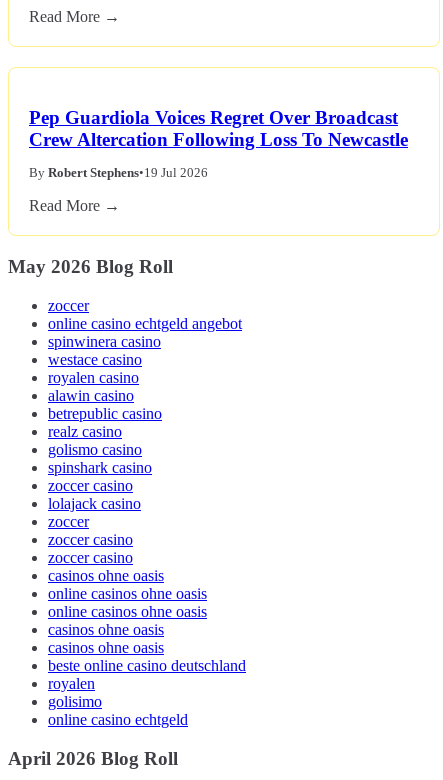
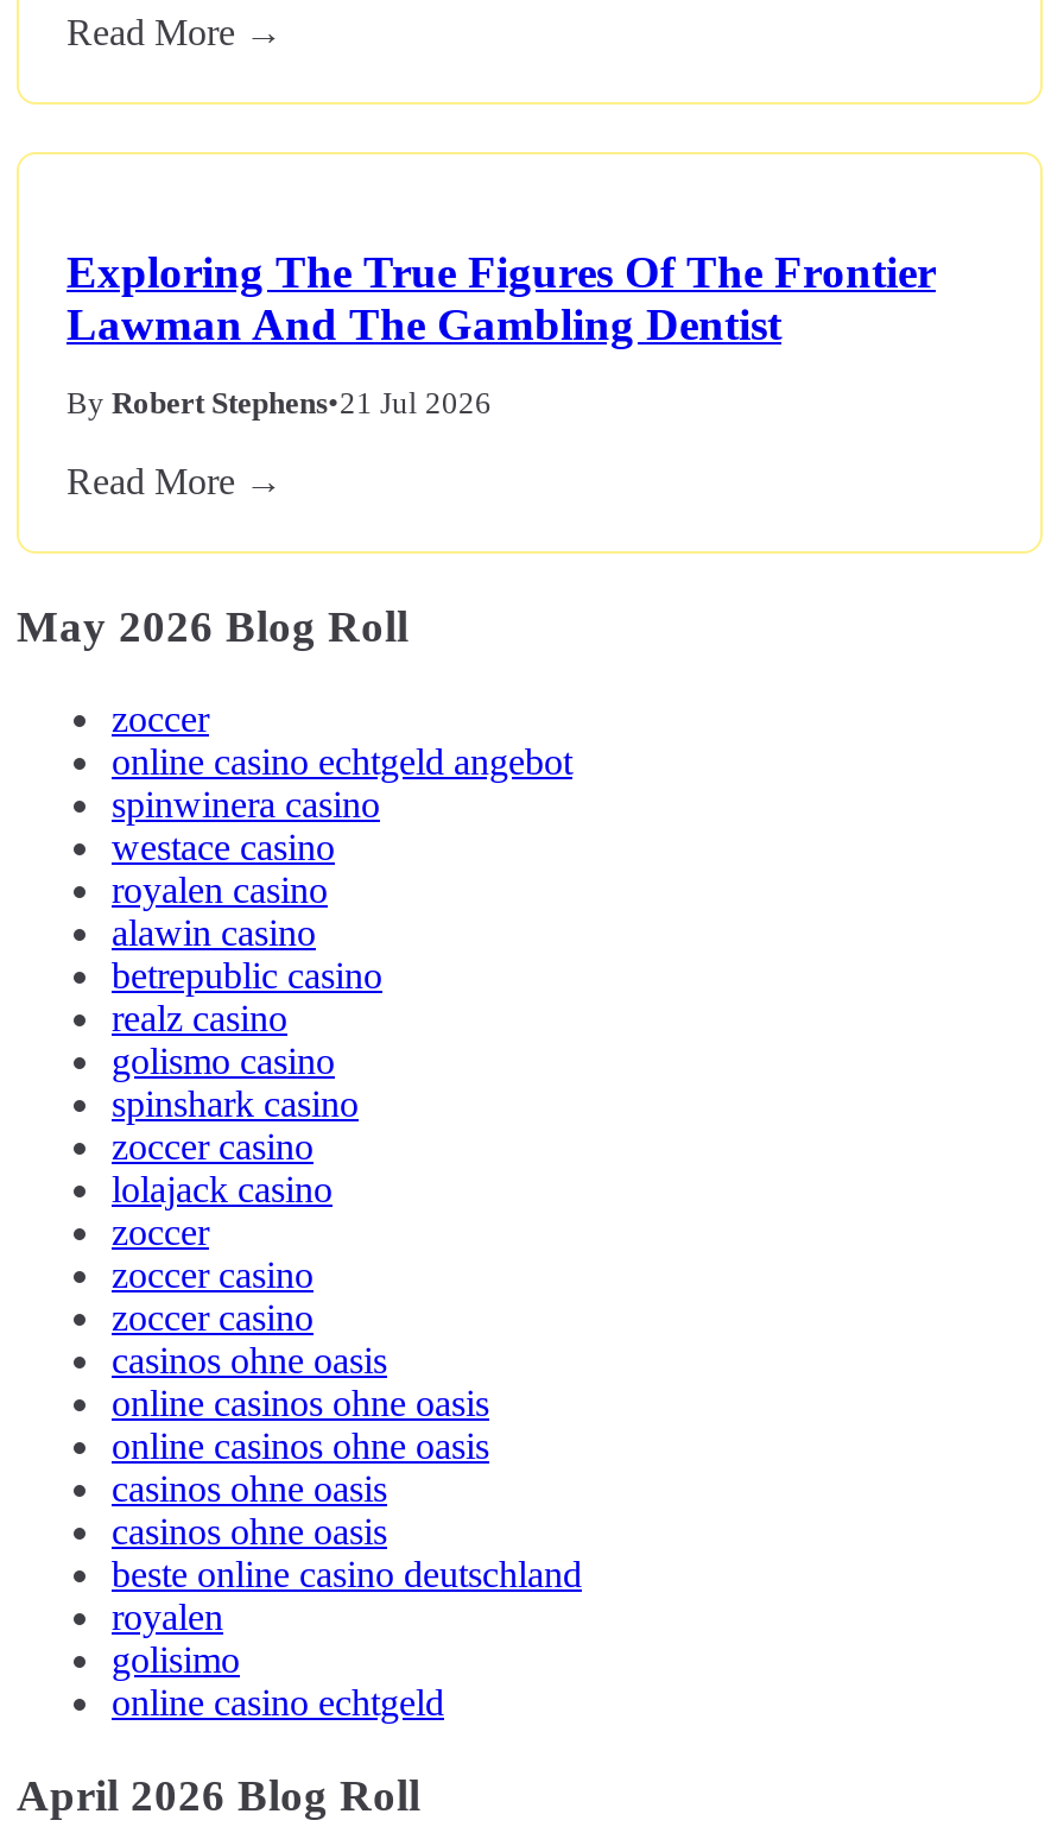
[29,107,408,150] Pep Guardiola Voices Regret Over Broadcast | Crew Altercation Following Loss To Newcastle -> [66,248,936,350] Exploring The True Figures Of The Frontier | Lawman And The Gambling Dentist
[29,166,208,180] By Robert Stephens•19 Jul 2026 -> [66,388,492,421] By Robert Stephens•21 Jul 2026

